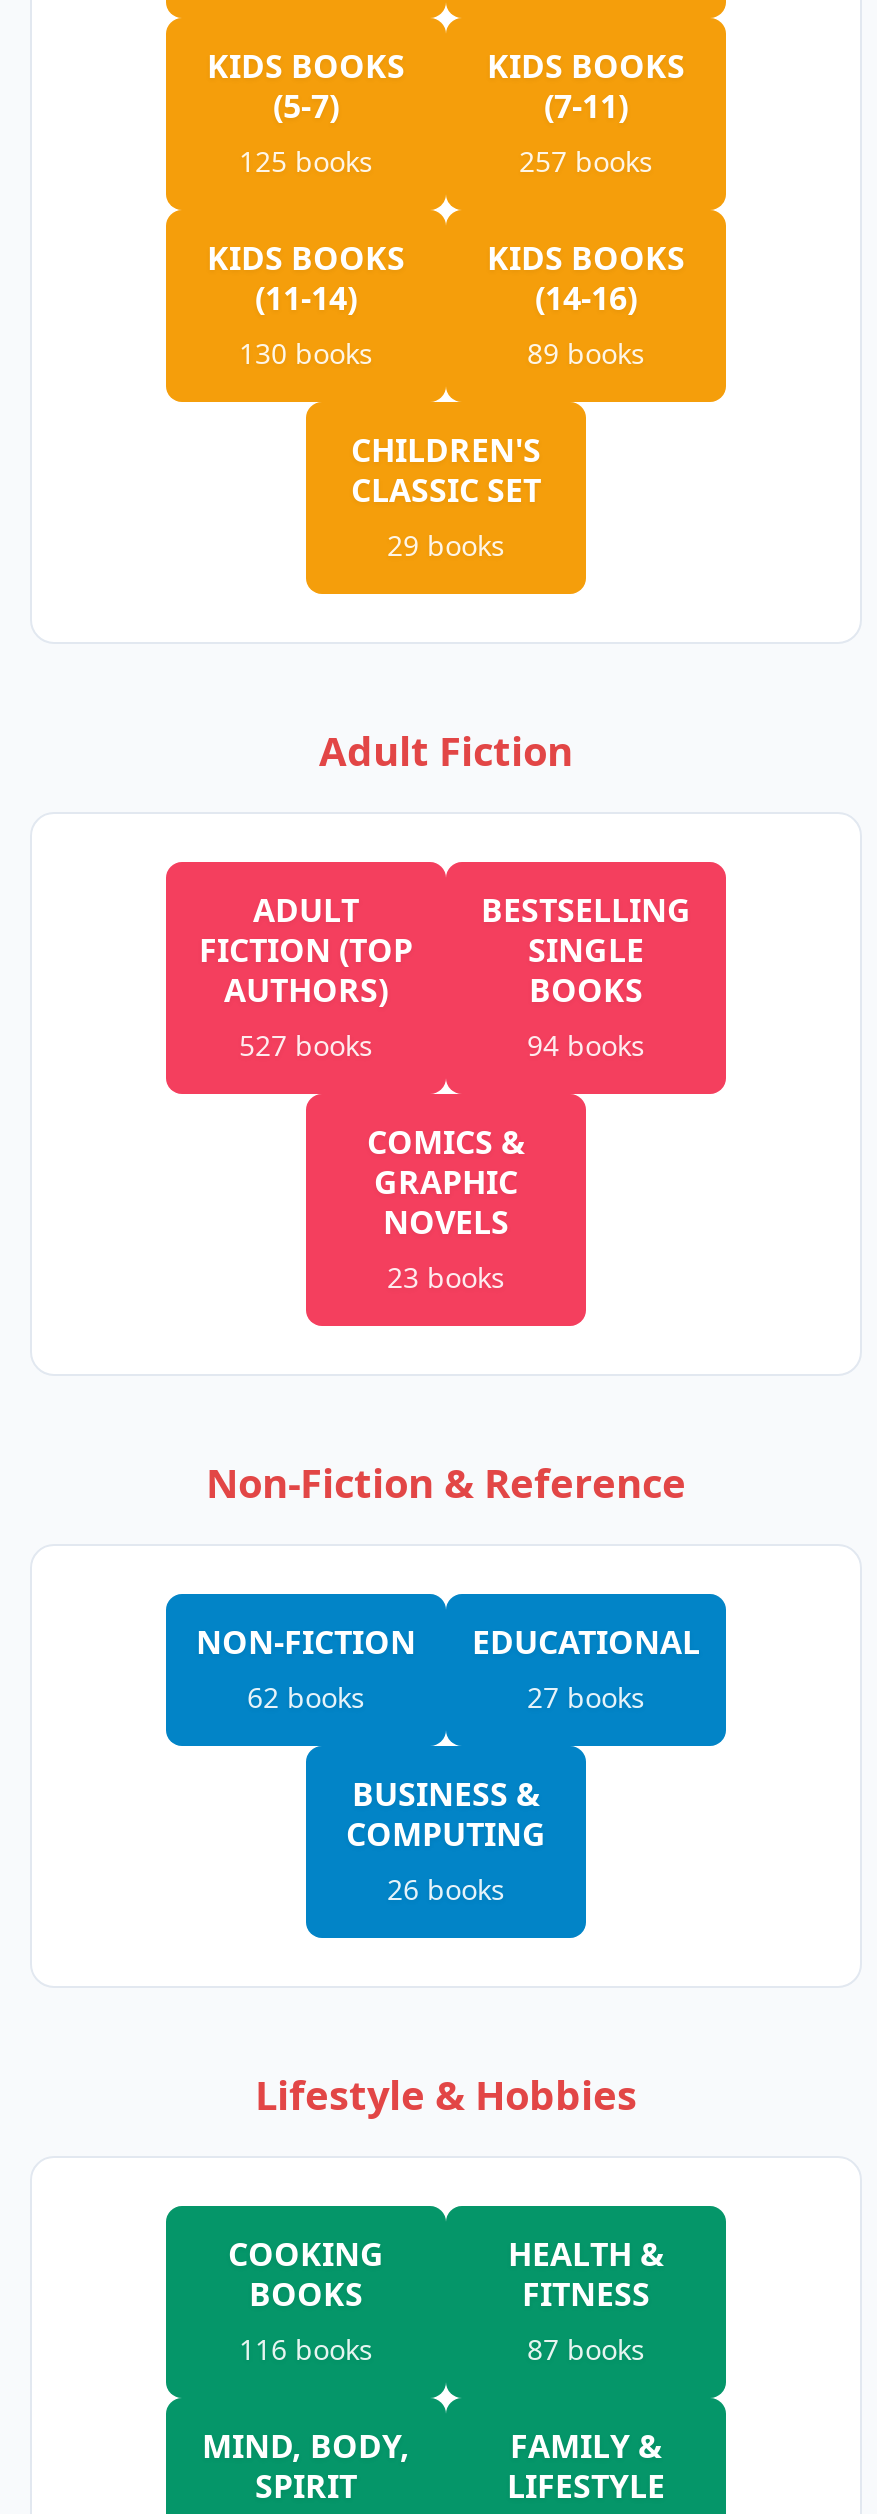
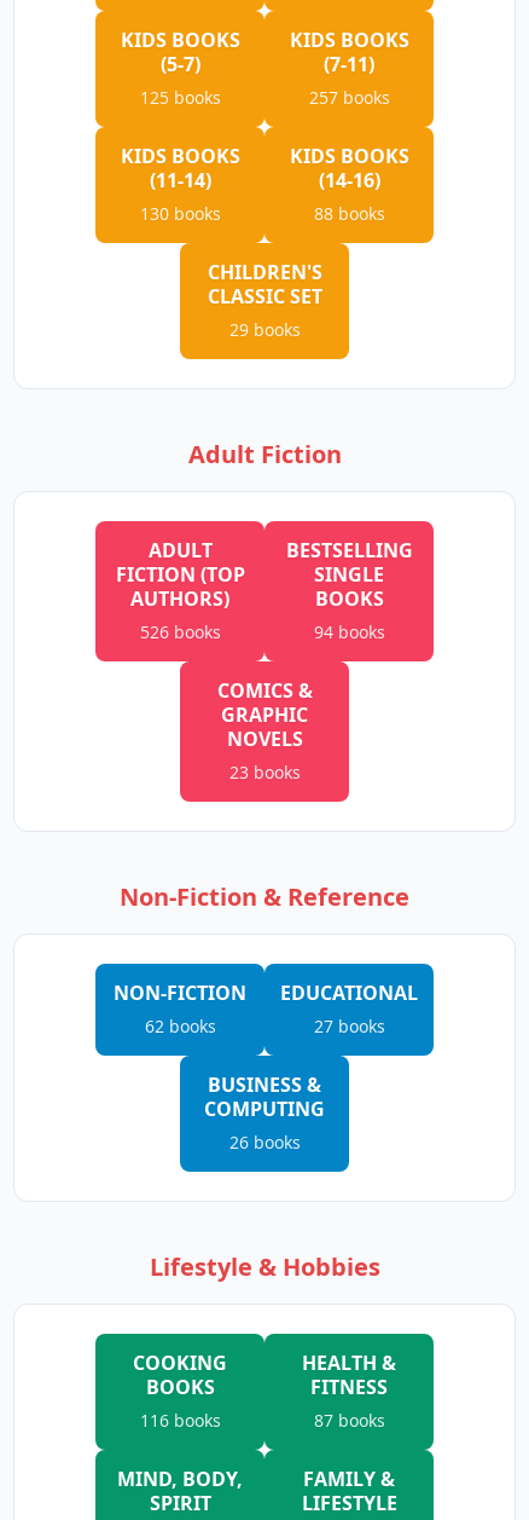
[527,333,645,371] 89 books -> [313,202,385,225] 88 books
[239,1025,373,1063] 527 books -> [139,620,220,643] 526 books

